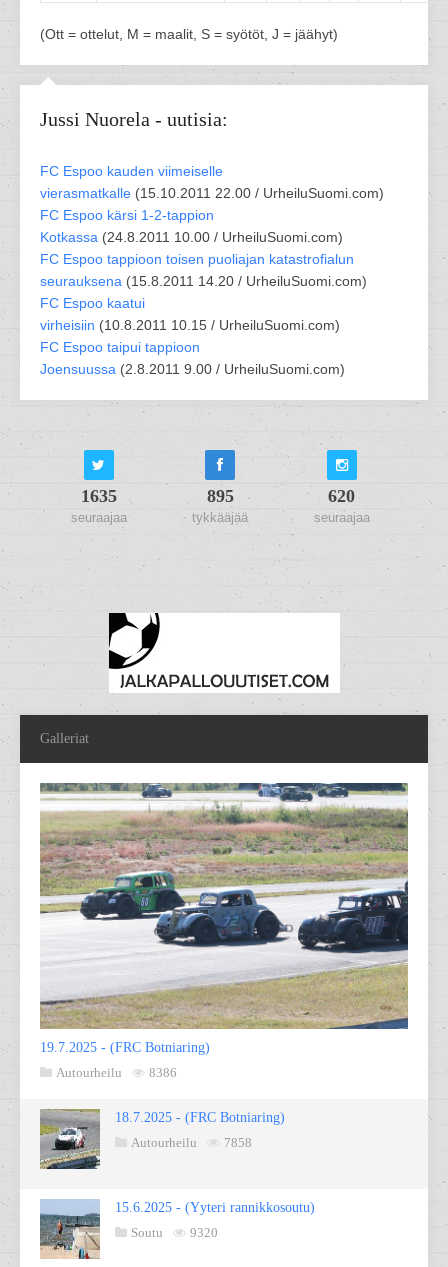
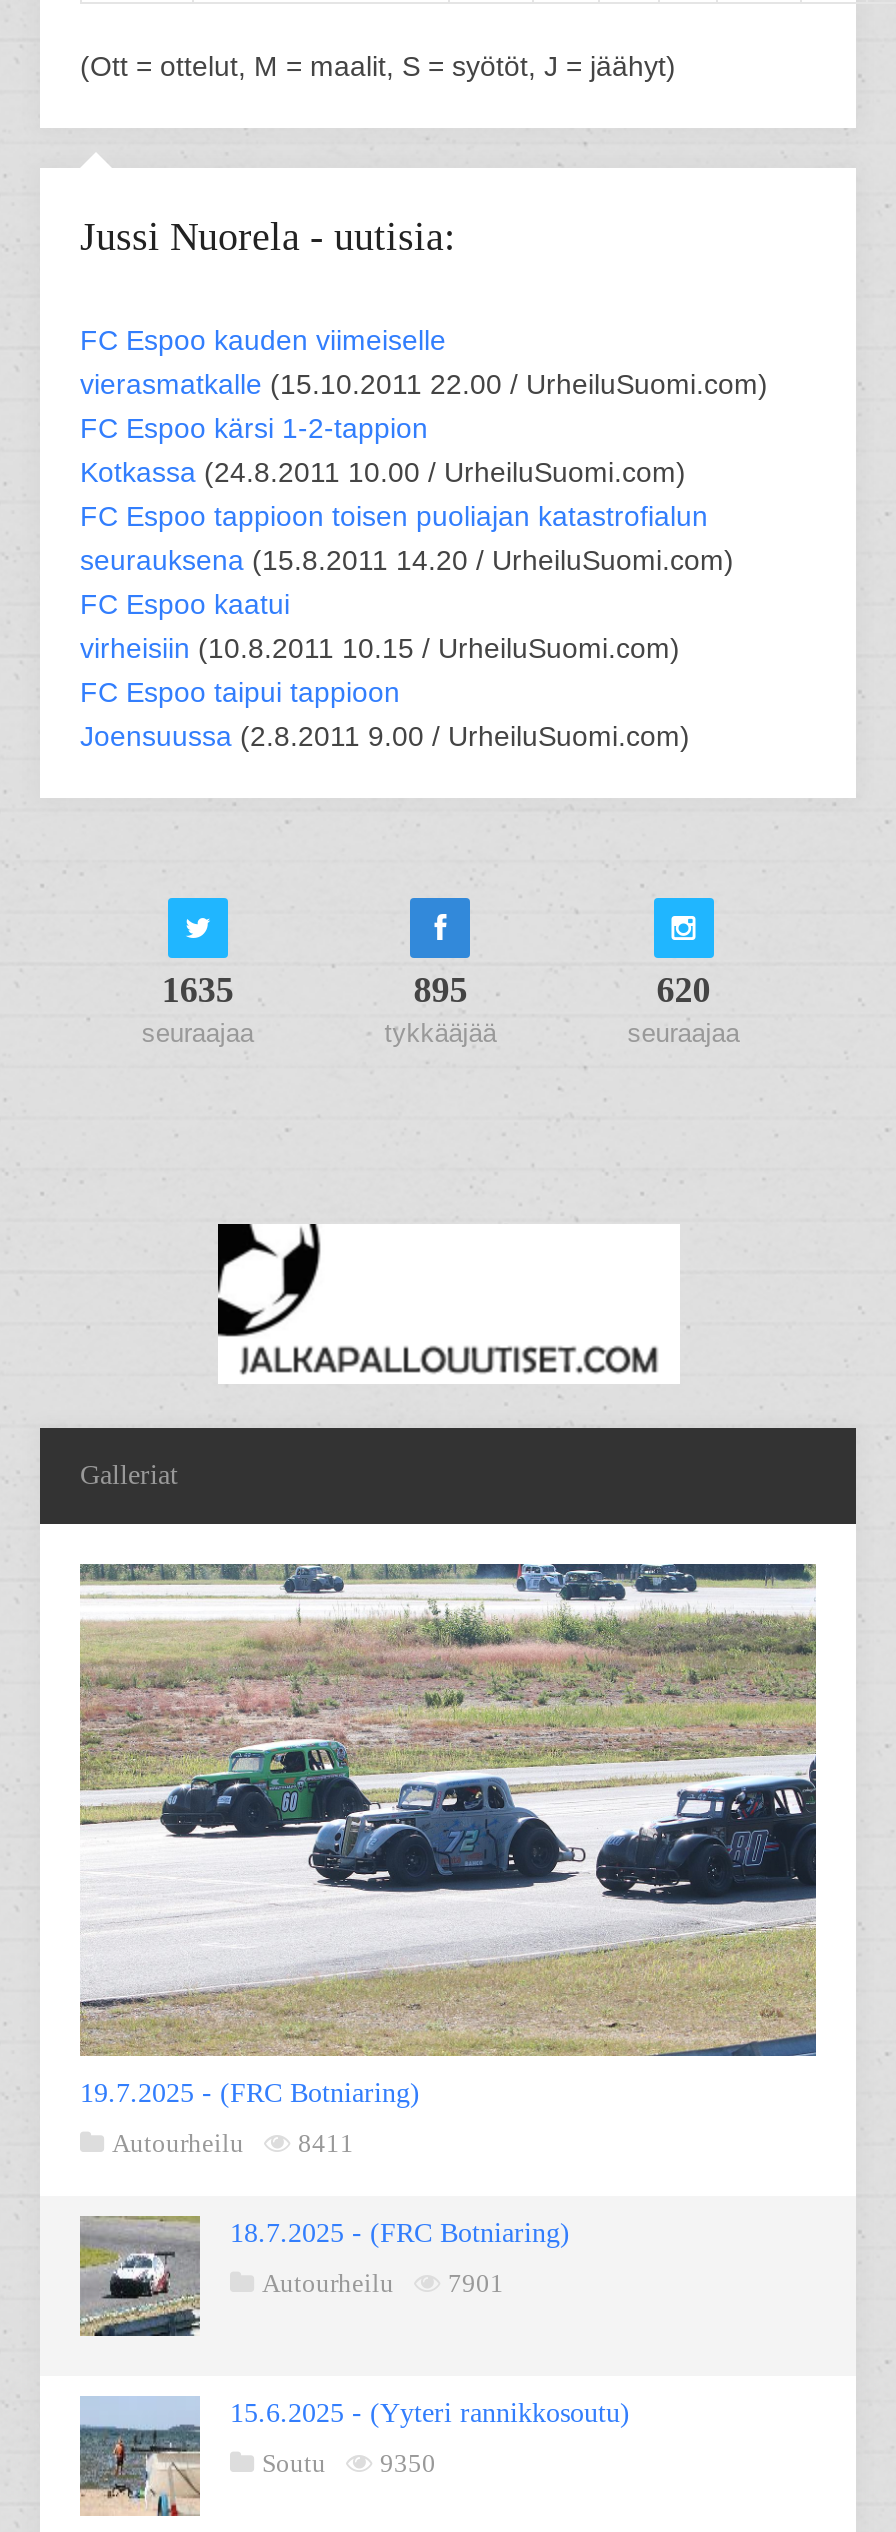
[56,1065,177,1080] Autourheilu 8386 -> [112,2127,354,2157] Autourheilu 8411
[131,1135,252,1150] Autourheilu 7858 -> [262,2267,504,2297] Autourheilu 7901
[131,1225,218,1240] Soutu 9320 -> [262,2447,436,2477] Soutu 9350

